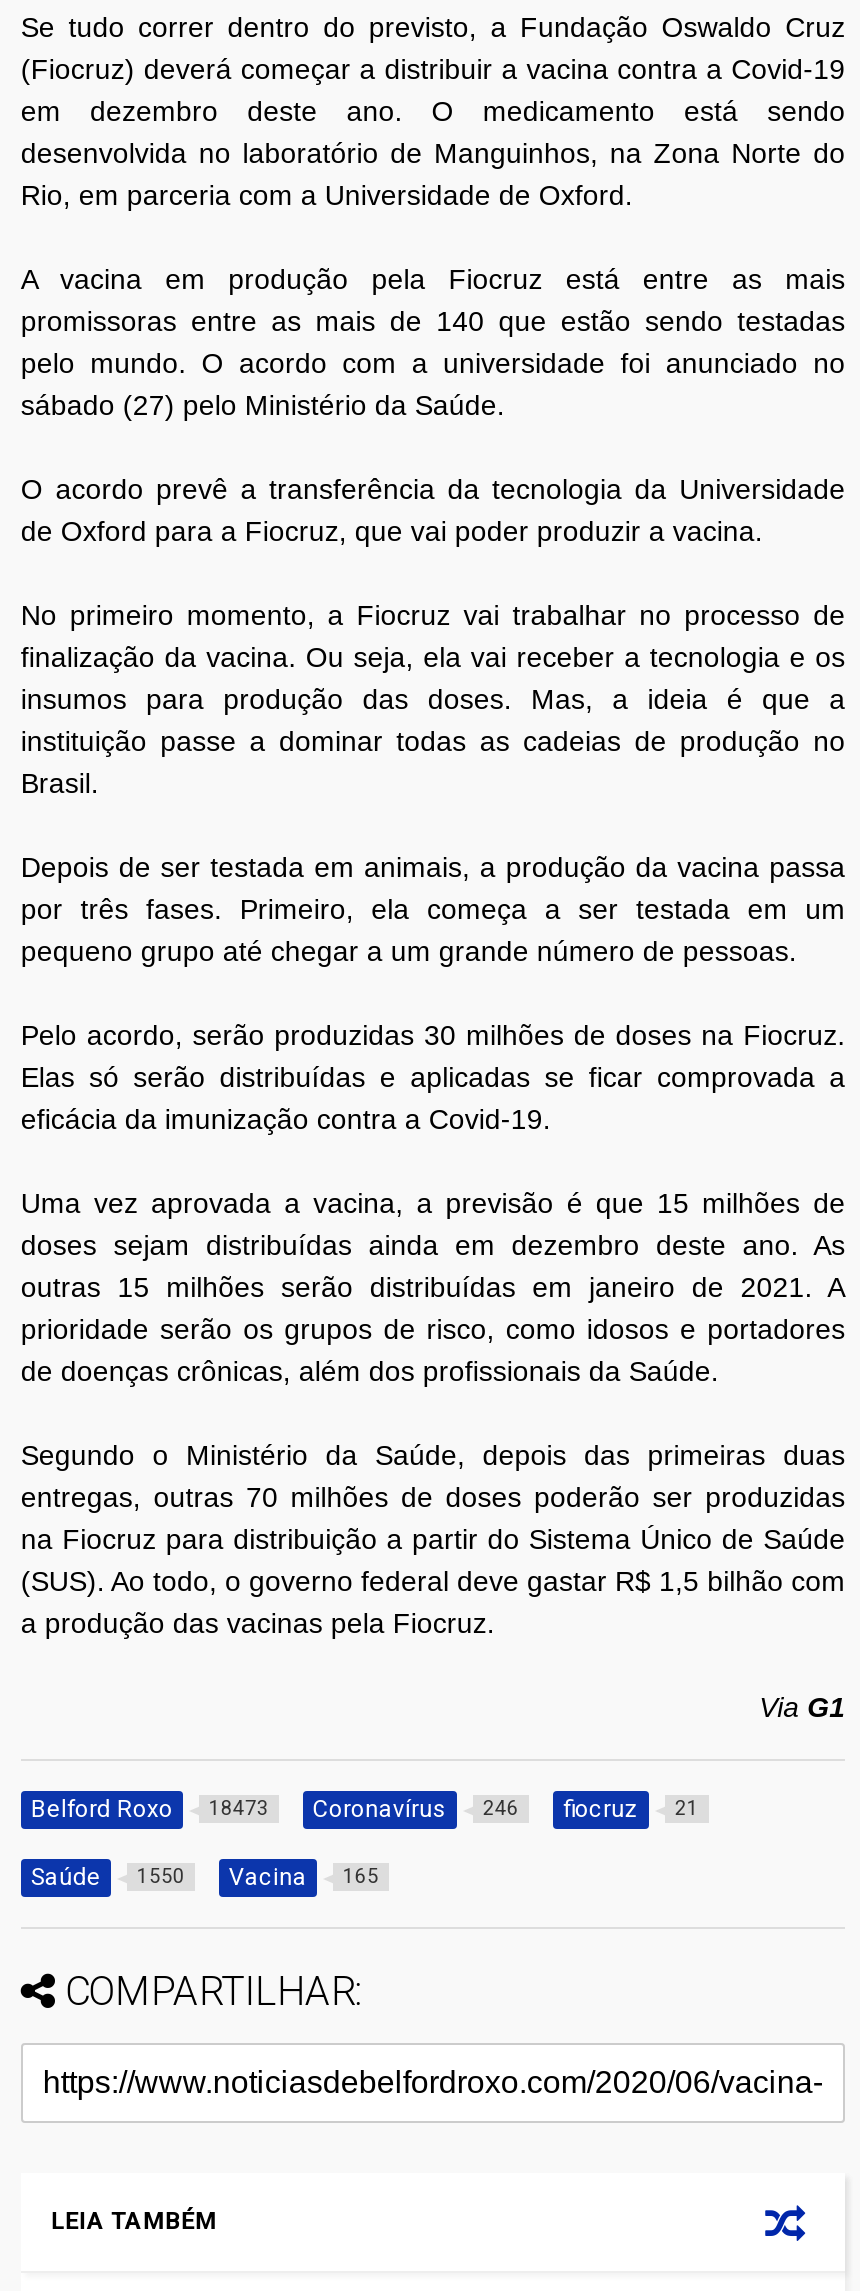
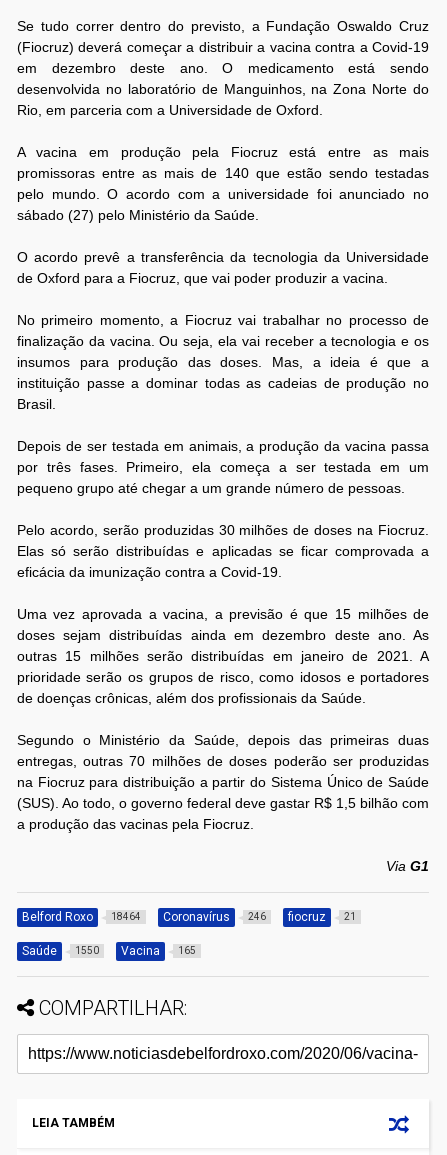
[31,1795,699,1823] Belford Roxo 18473 Coronavírus 246 fiocruz 21 -> [22,910,356,924] Belford Roxo 18464 Coronavírus 246 fiocruz 21

